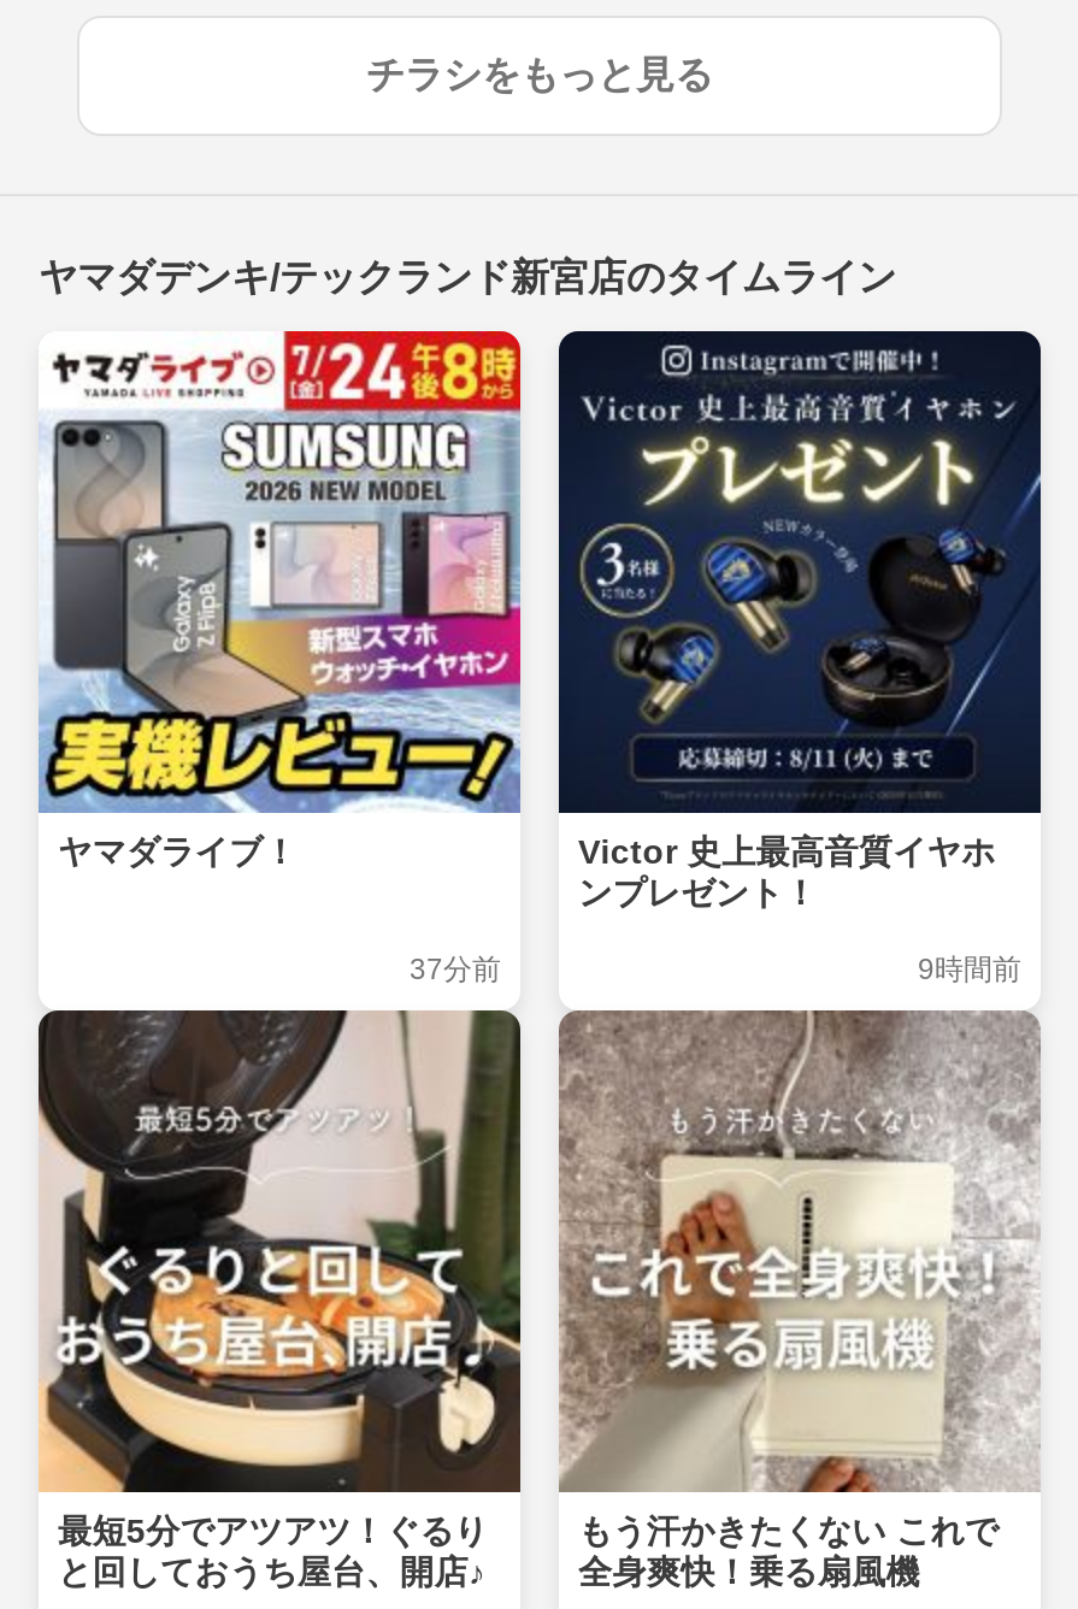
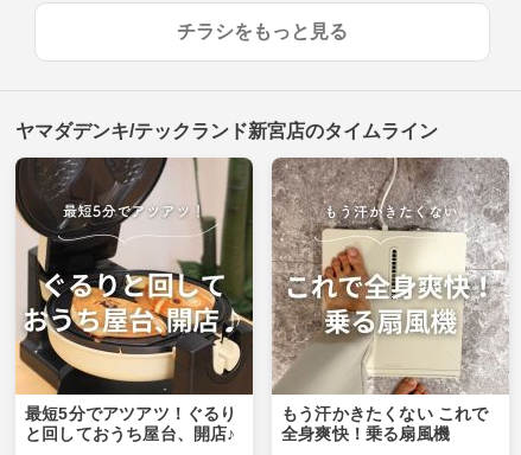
[36,328,523,986] [image] | ヤマダライブ！ | 37分前 -> none
[556,330,1043,986] [image] | Victor 史上最高音質イヤホ | ンプレゼント！ | 9時間前 -> none

